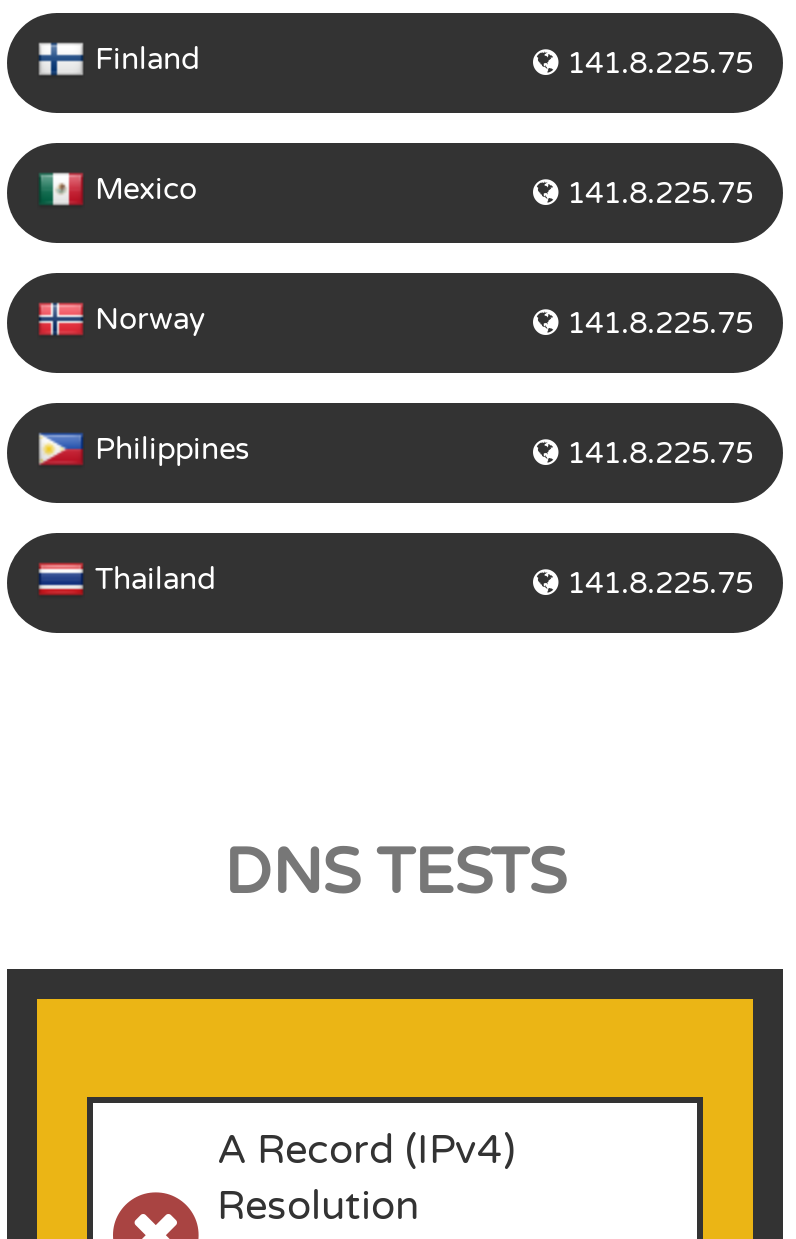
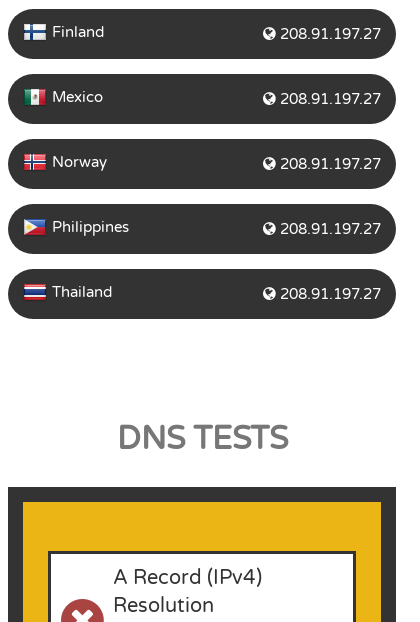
[559,45,753,81] 141.8.225.75 -> [276,25,381,43] 208.91.197.27
[559,175,753,211] 141.8.225.75 -> [276,90,381,108] 208.91.197.27
[559,305,753,341] 141.8.225.75 -> [276,155,381,173] 208.91.197.27
[559,435,753,471] 141.8.225.75 -> [276,220,381,238] 208.91.197.27
[559,565,753,601] 141.8.225.75 -> [276,285,381,303] 208.91.197.27

